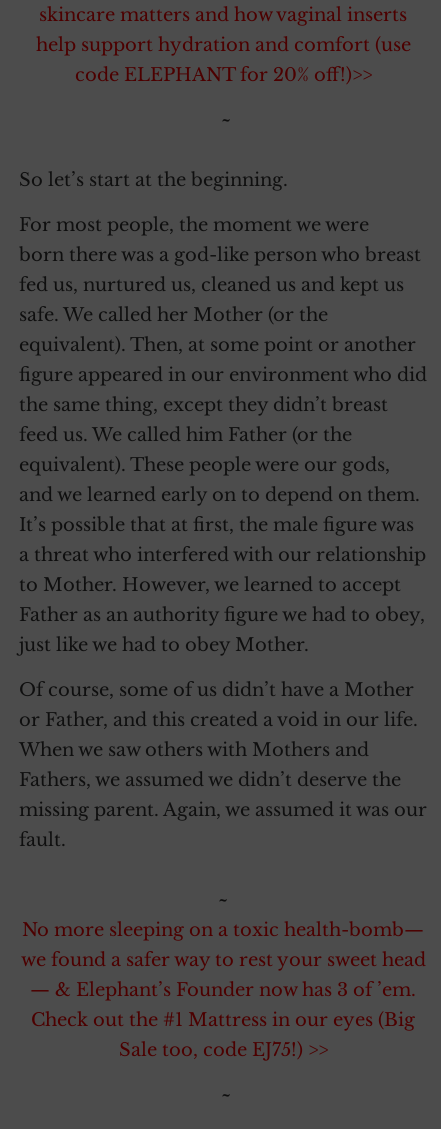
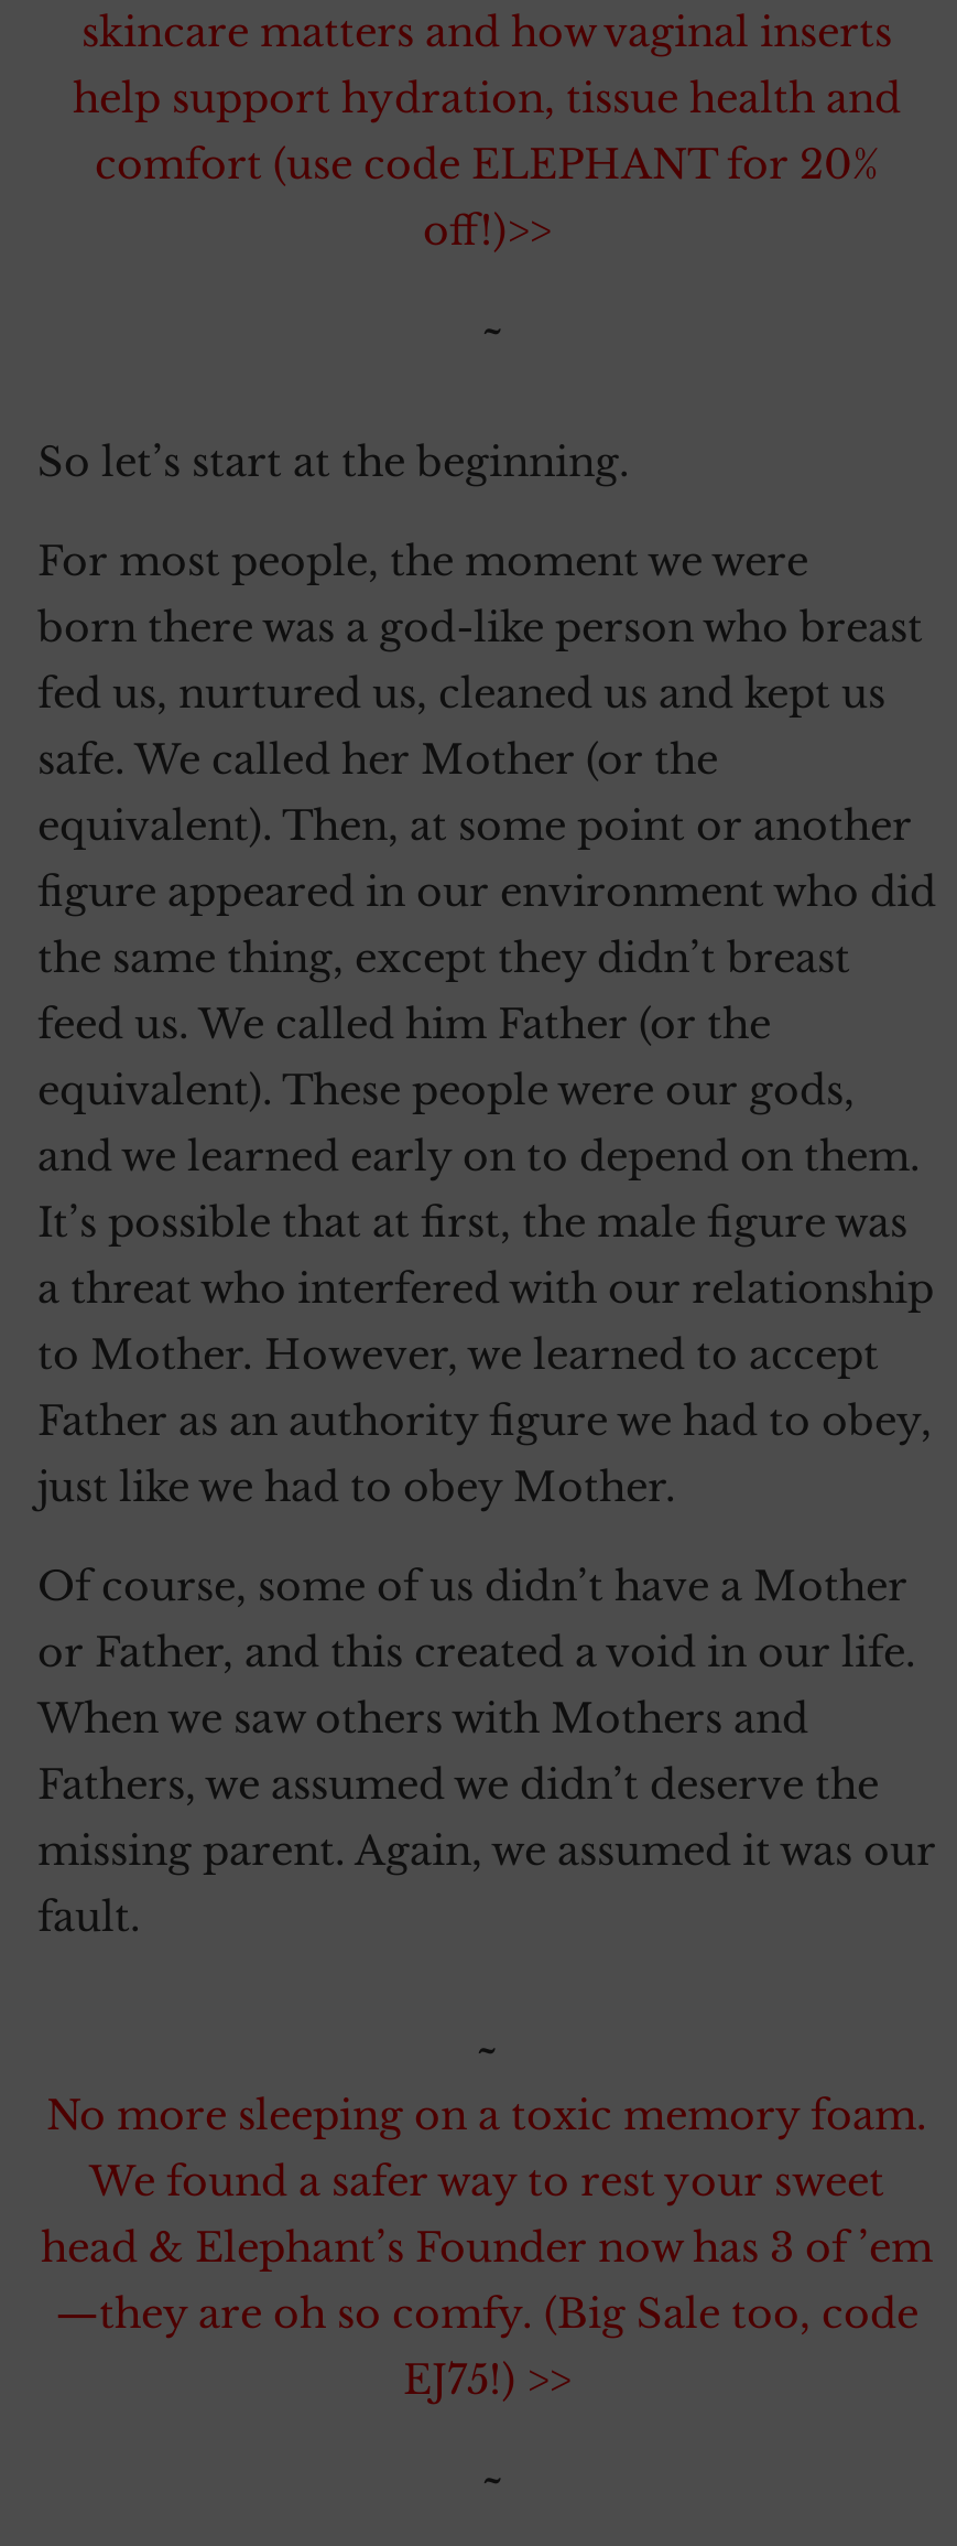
[35,34,410,86] help support hydration and comfort (use | code ELEPHANT for 20% off!)>> -> [73,76,901,257] help support hydration, tissue health and | comfort (use code ELEPHANT for 20% | off!)>>
[20,919,425,1061] No more sleeping on a toxic health-bomb— | we found a safer way to rest your sweet head | — & Elephant’s Founder now has 3 of ’em. | Check out the #1 Mattress in our eyes (Big | Sale too, code EJ75!) >> -> [41,2093,933,2406] No more sleeping on a toxic memory foam. | We found a safer way to rest your sweet | head & Elephant’s Founder now has 3 of ’em | —they are oh so comfy. (Big Sale too, code | EJ75!) >>

